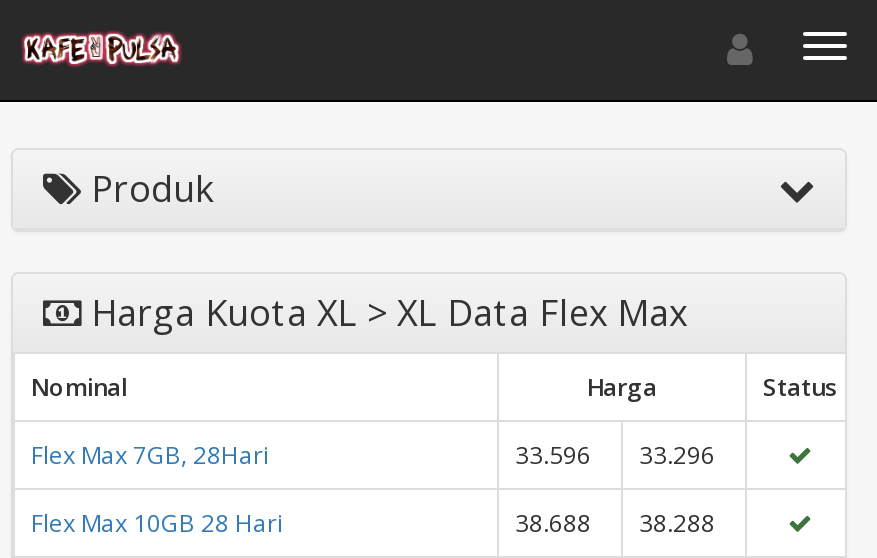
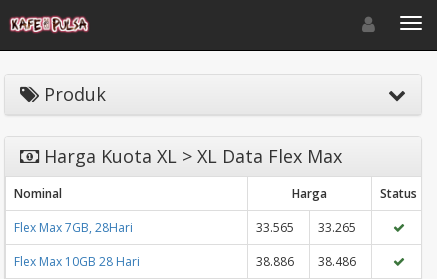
[515,438,591,472] 33.596 -> [256,219,294,236] 33.565
[639,438,715,472] 33.296 -> [318,219,356,236] 33.265
[515,506,591,540] 38.688 -> [256,253,294,270] 38.886
[639,506,715,540] 38.288 -> [318,253,356,270] 38.486

